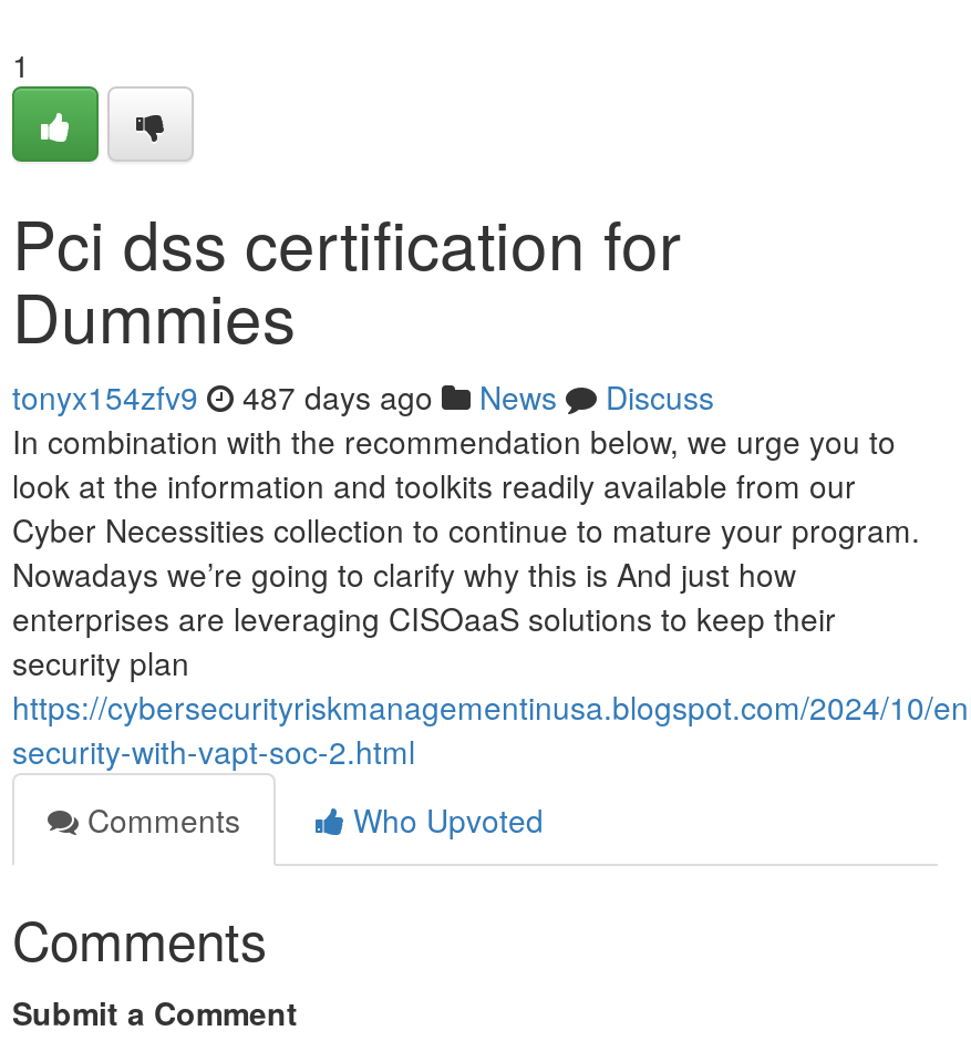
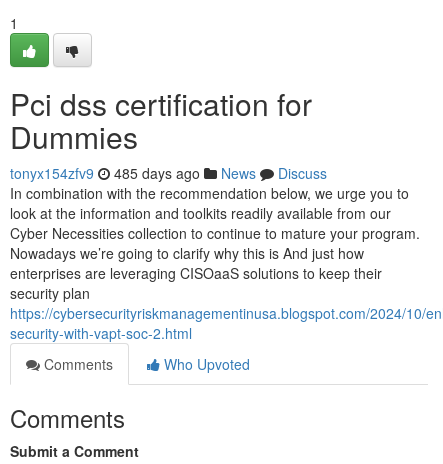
[12,374,714,419] tonyx154zfv9 487 days ago News Discuss -> [10,163,327,183] tonyx154zfv9 485 days ago News Discuss

